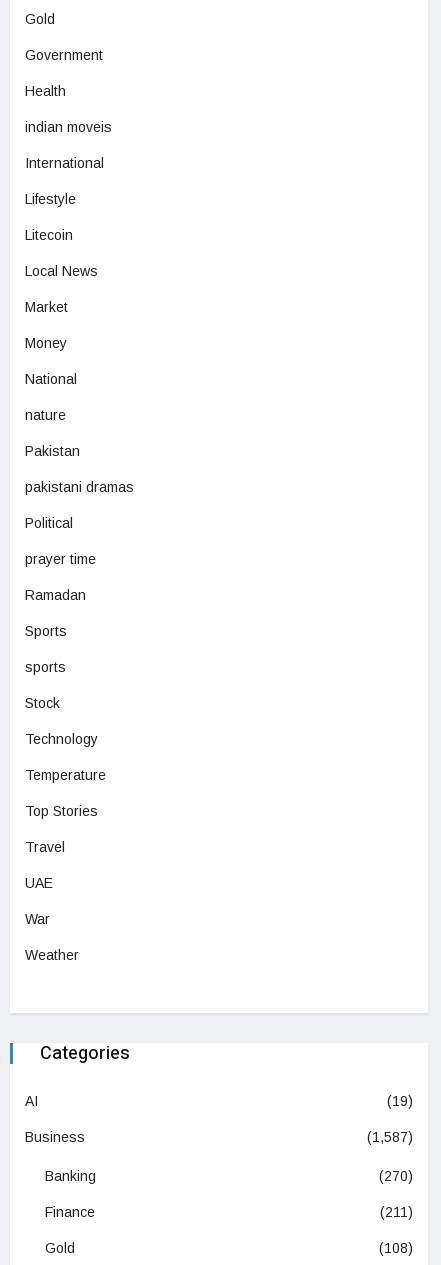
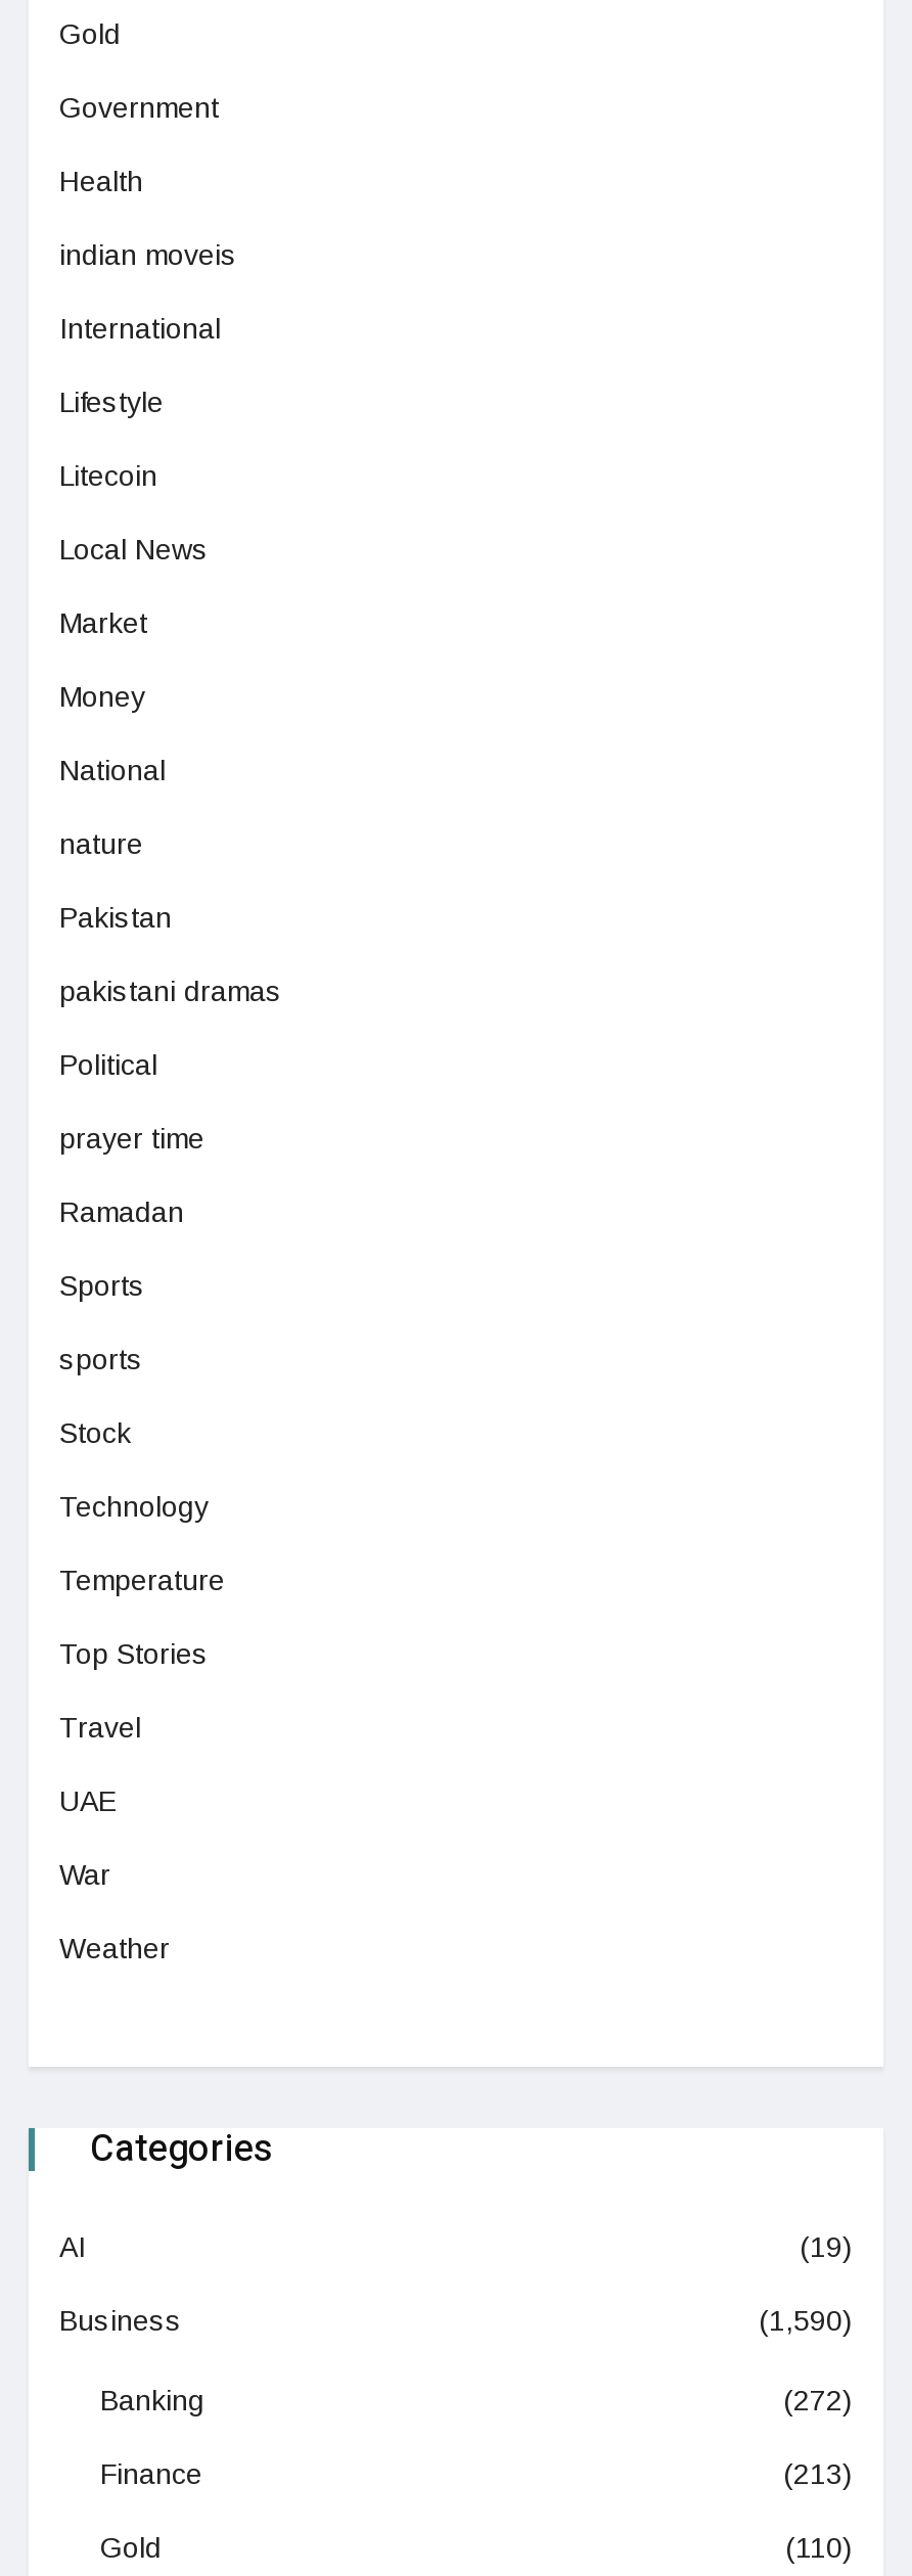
[367,1129,413,1145] (1,587) -> [759,2305,853,2338] (1,590)
[379,1168,413,1184] (270) -> [783,2385,853,2417] (272)
[380,1204,413,1220] (211) -> [783,2458,853,2491] (213)
[379,1240,413,1256] (108) -> [785,2532,853,2565] (110)

